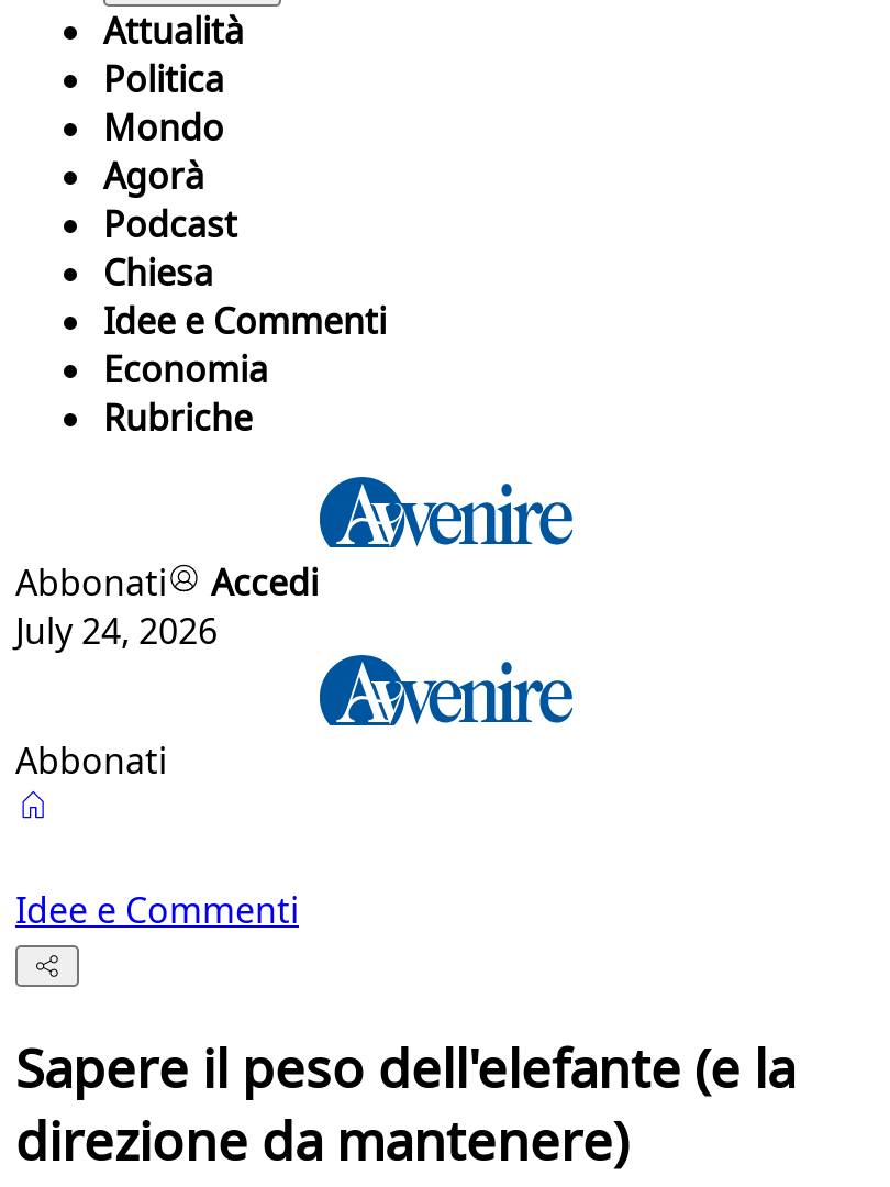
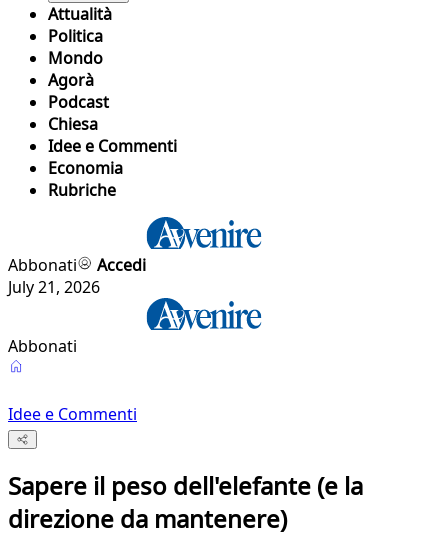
[15,607,218,655] July 24, 2026 -> [8,276,100,298] July 21, 2026

